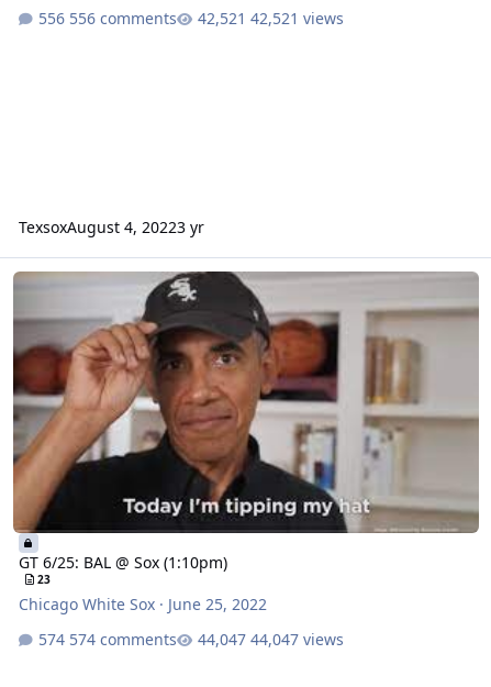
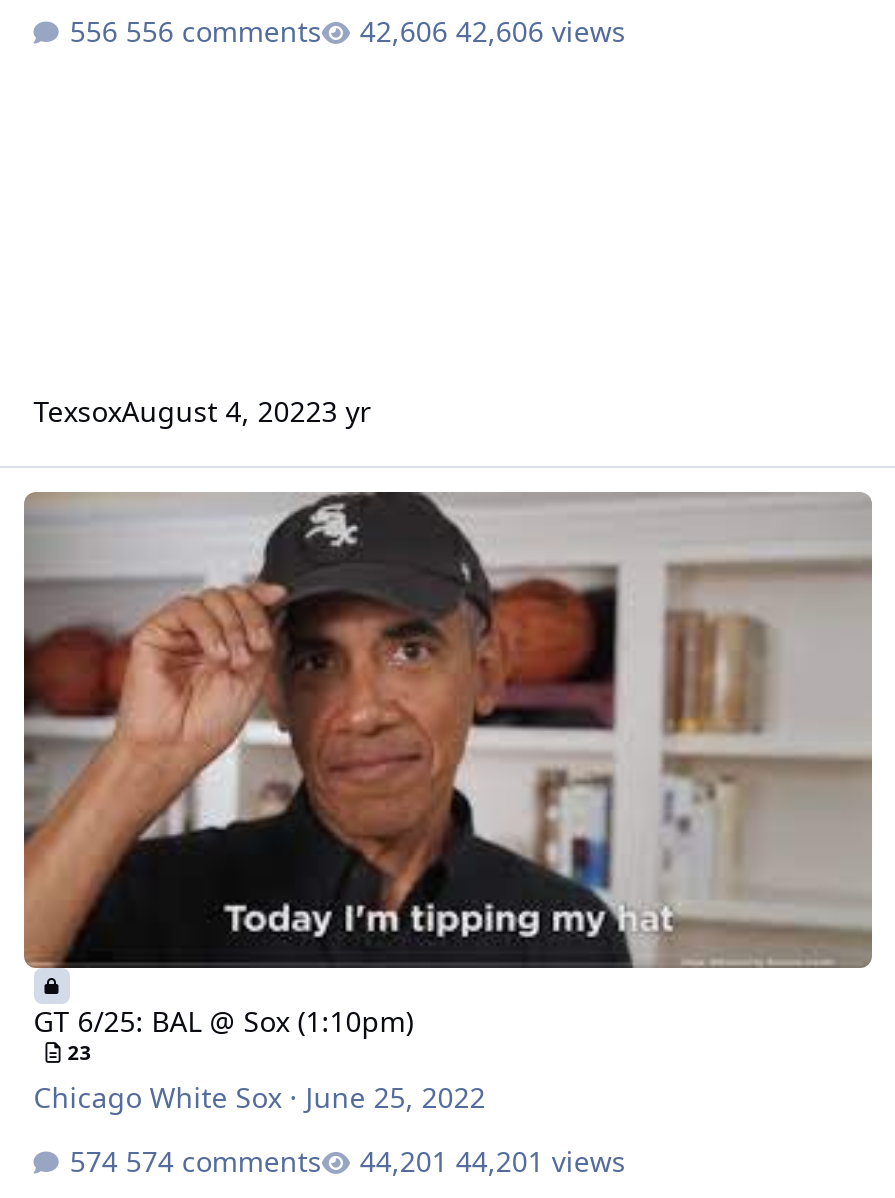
[250,8,344,29] 42,521 views -> [456,12,626,50] 42,606 views
[250,629,344,650] 44,047 views -> [456,1142,626,1180] 44,201 views

